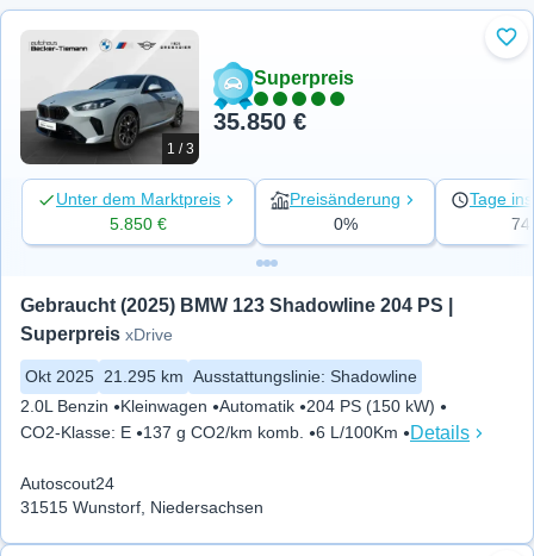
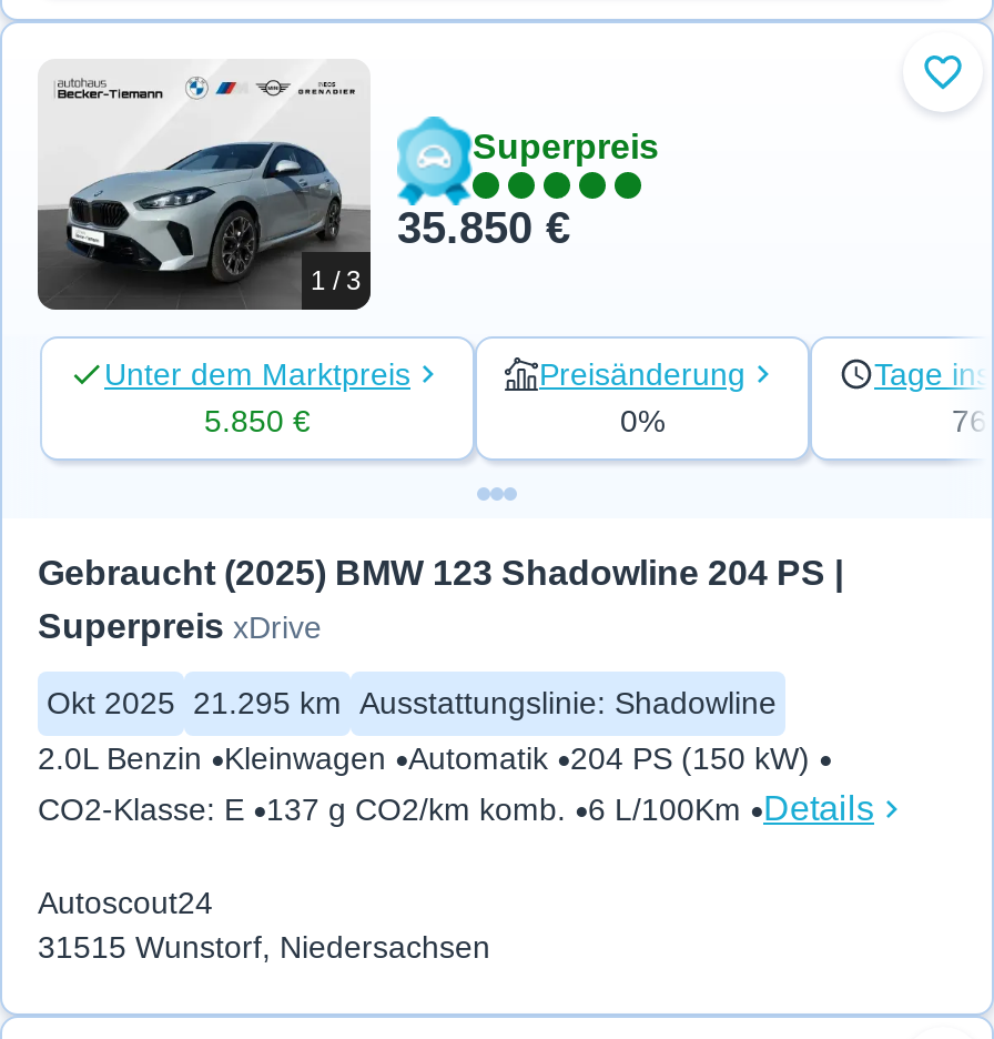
[511,214,530,233] 74 -> [952,402,987,438] 76

